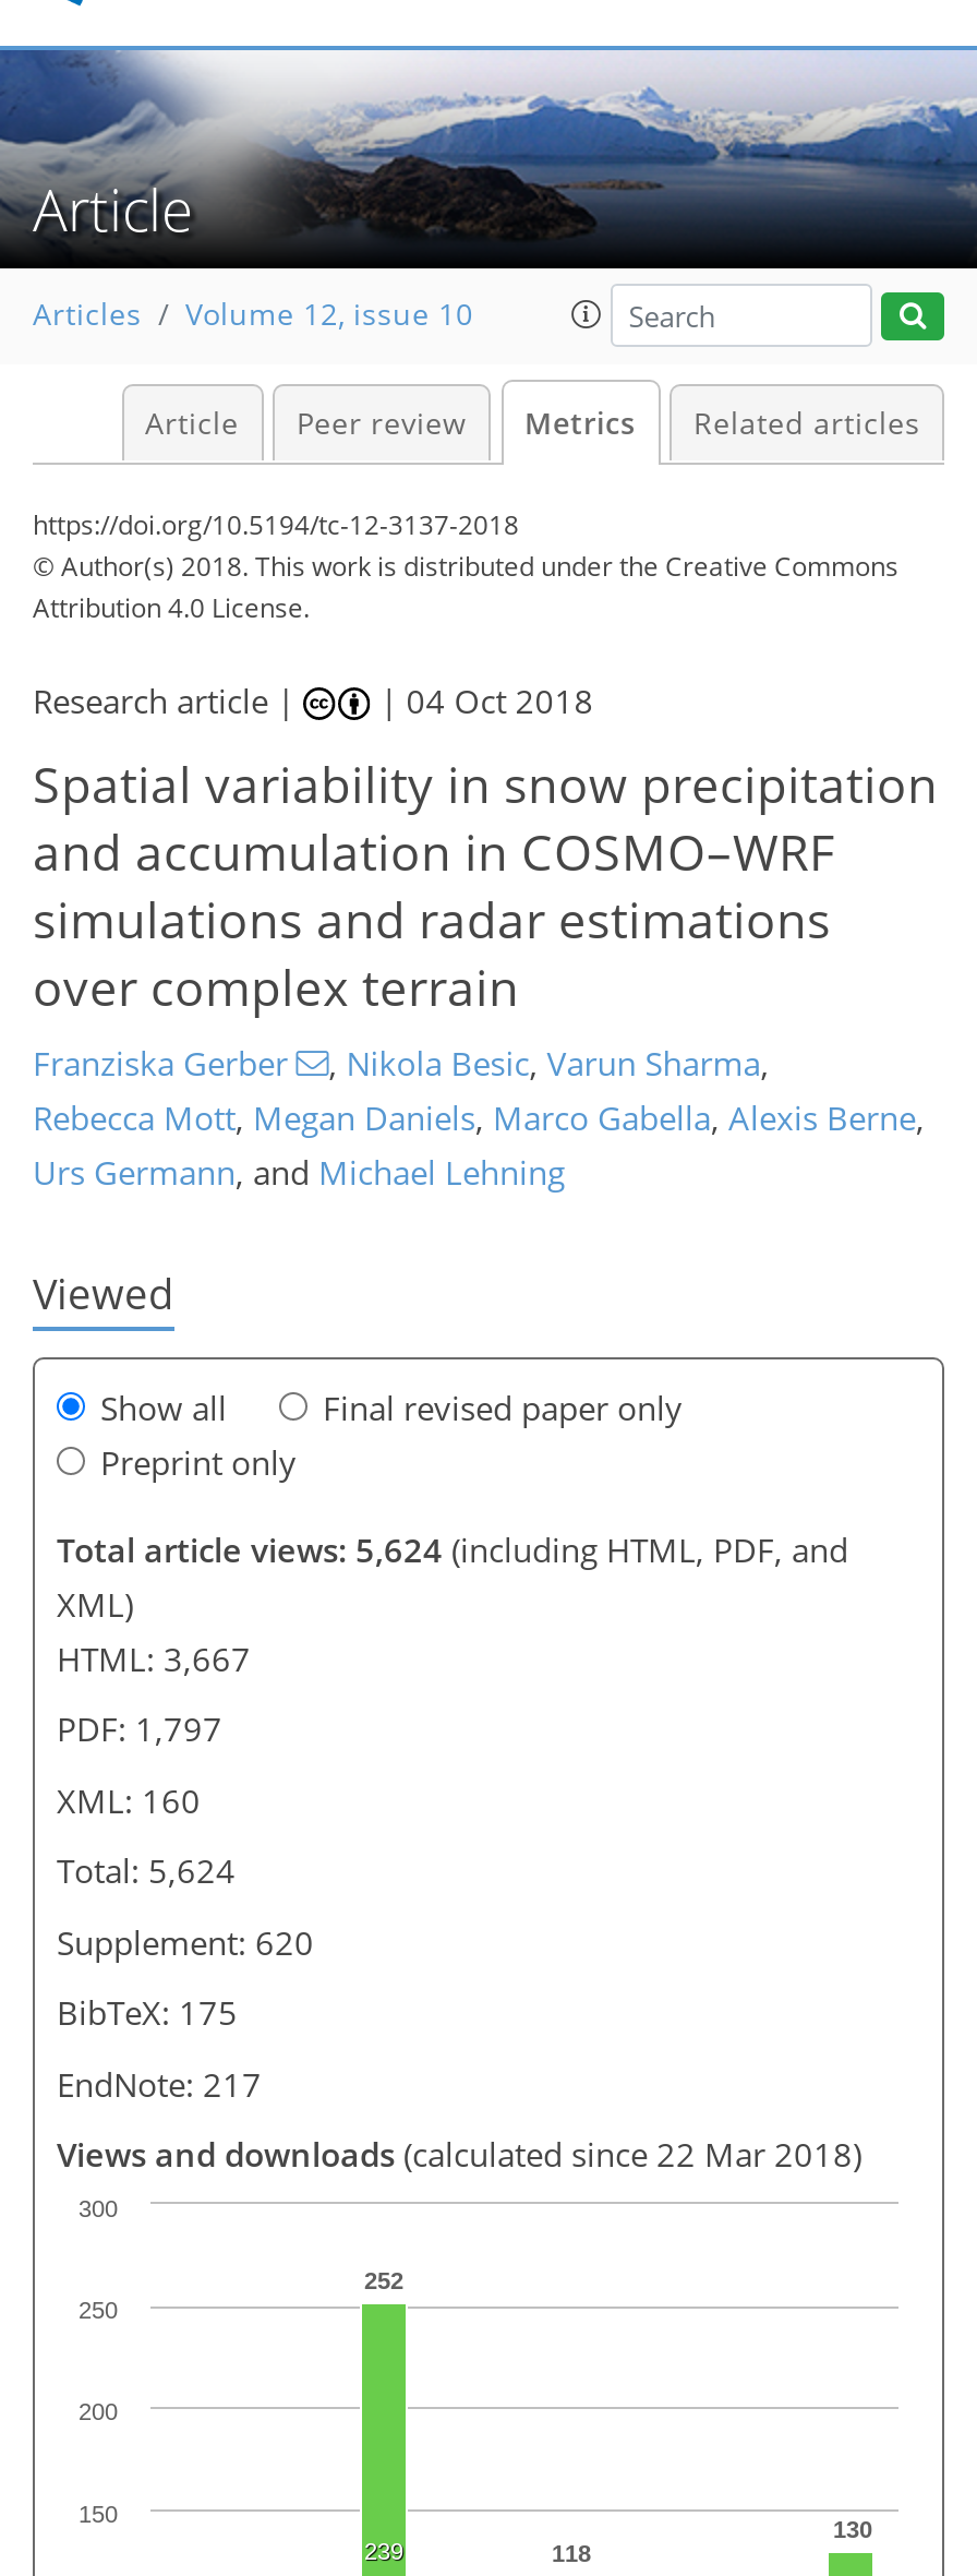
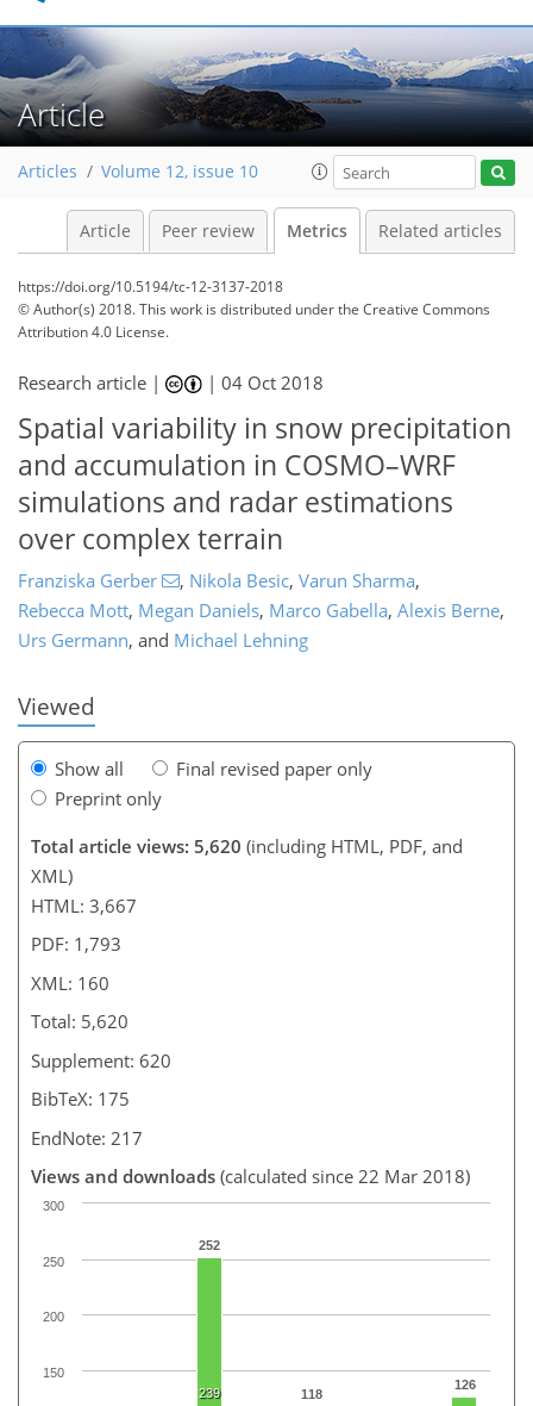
[57,1526,848,1570] Total article views: 5,624 (including HTML, PDF, and -> [31,833,463,857] Total article views: 5,620 (including HTML, PDF, and
[57,1706,222,1750] PDF: 1,797 -> [31,932,121,956] PDF: 1,793
[57,1848,236,1892] Total: 5,624 -> [31,1009,128,1033] Total: 5,620
[833,2516,872,2543] 130 -> [454,1377,476,1392] 126

